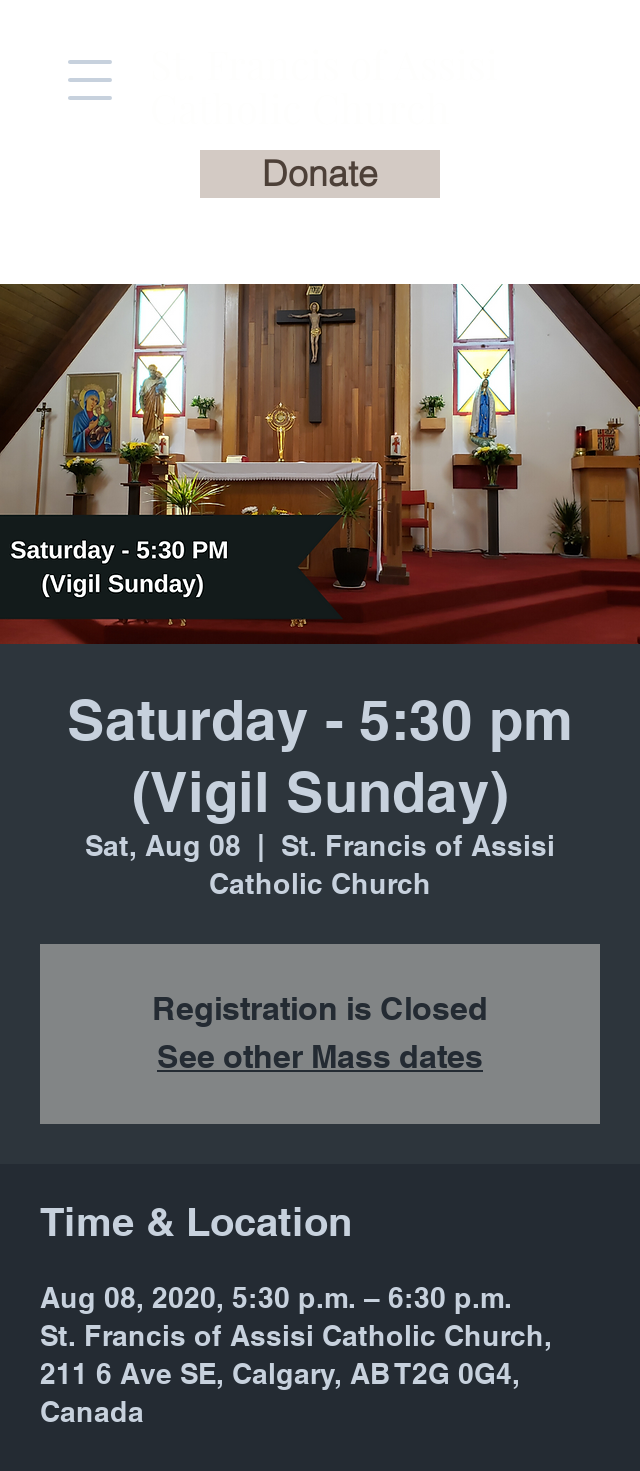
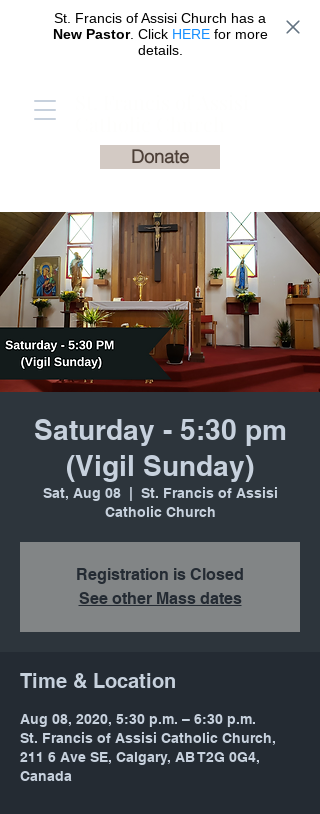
none -> [52,10,267,58] St. Francis of Assisi Church has a | New Pastor. Click HERE for more | details.

